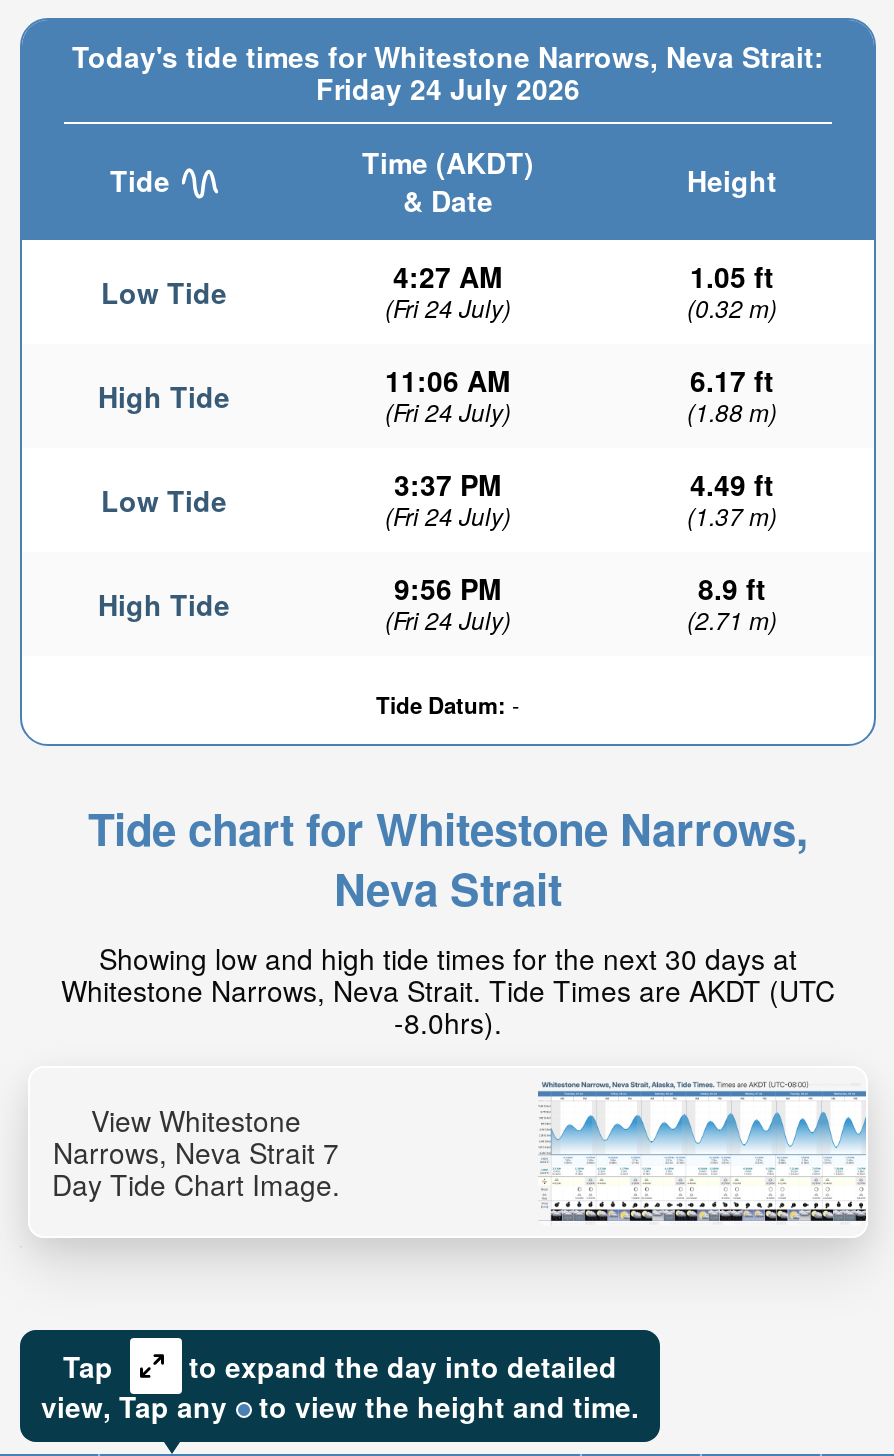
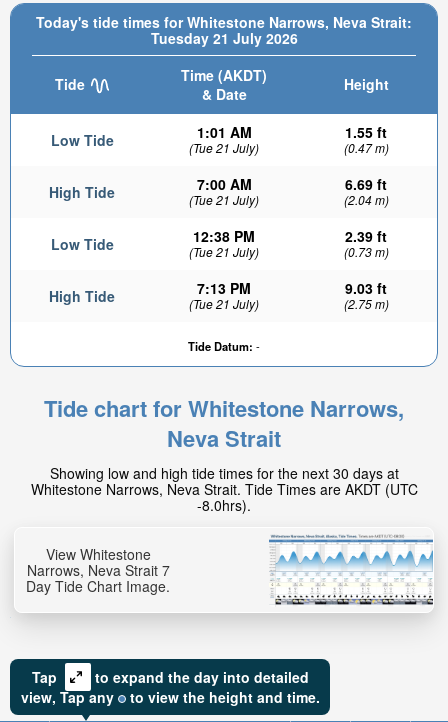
[316,68,580,108] Friday 24 July 2026 -> [150,28,297,48] Tuesday 21 July 2026
[393,256,503,296] 4:27 AM -> [196,122,251,142] 1:01 AM
[690,256,774,296] 1.05 ft -> [345,122,387,142] 1.55 ft
[385,290,511,324] (Fri 24 July) -> [189,139,259,156] (Tue 21 July)
[687,290,777,324] (0.32 m) -> [343,139,388,156] (0.47 m)
[385,360,511,400] 11:06 AM -> [196,174,251,194] 7:00 AM
[690,360,774,400] 6.17 ft -> [345,174,387,194] 6.69 ft
[385,394,511,428] (Fri 24 July) -> [189,191,259,208] (Tue 21 July)
[687,394,777,428] (1.88 m) -> [343,191,388,208] (2.04 m)
[394,464,502,504] 3:37 PM -> [193,226,255,246] 12:38 PM
[690,464,774,504] 4.49 ft -> [345,226,387,246] 2.39 ft
[385,498,511,532] (Fri 24 July) -> [189,243,259,260] (Tue 21 July)
[687,498,777,532] (1.37 m) -> [343,243,388,260] (0.73 m)
[394,568,502,608] 9:56 PM -> [197,278,251,298] 7:13 PM
[698,568,766,608] 8.9 ft -> [345,278,387,298] 9.03 ft
[385,602,511,636] (Fri 24 July) -> [189,295,259,312] (Tue 21 July)
[687,602,777,636] (2.71 m) -> [343,295,388,312] (2.75 m)

